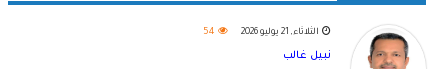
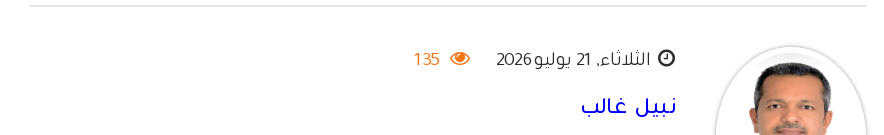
[203,28,214,38] 54 -> [414,54,442,74] 135

